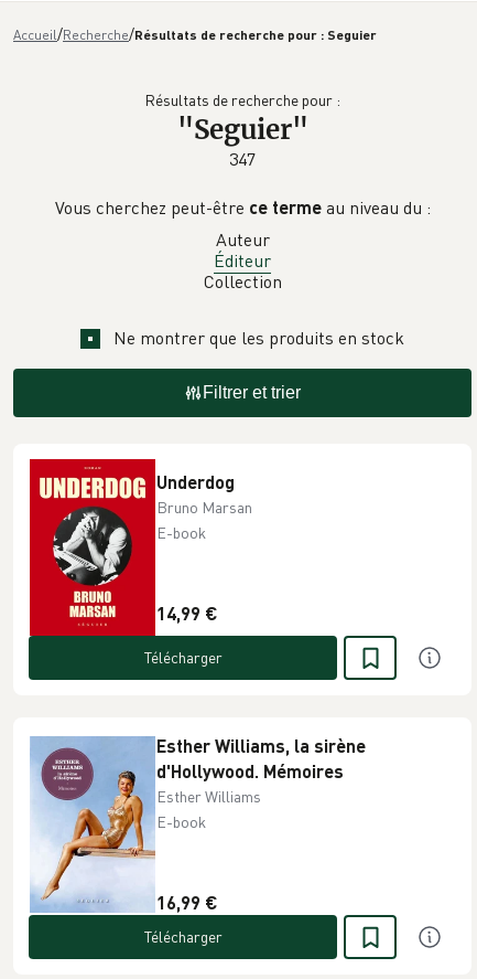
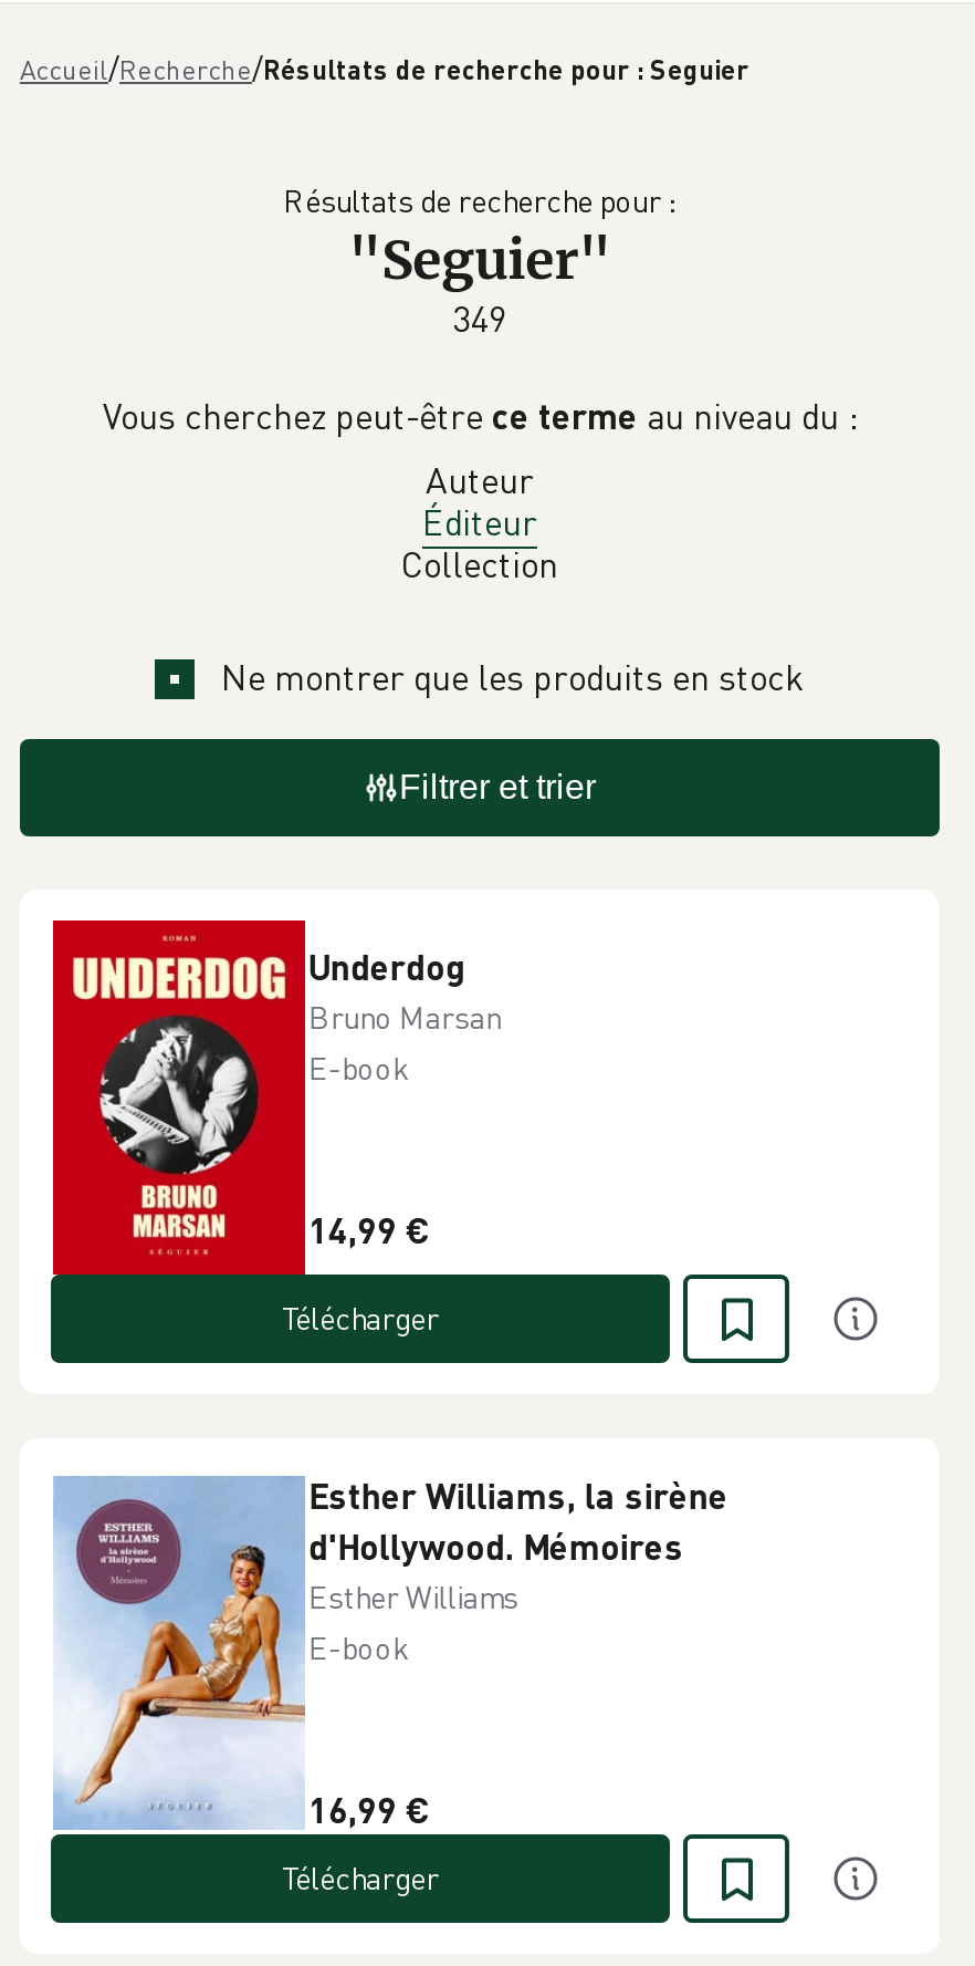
[229,148,256,170] 347 -> [453,297,506,341] 349

